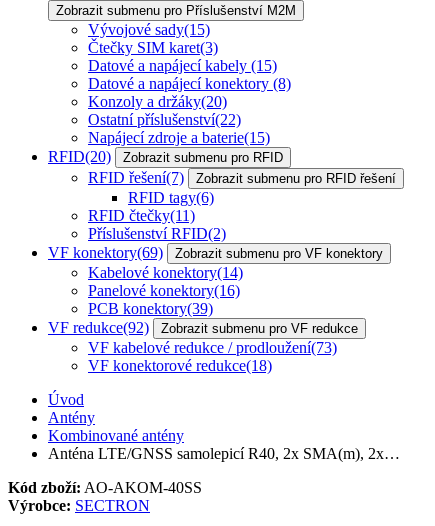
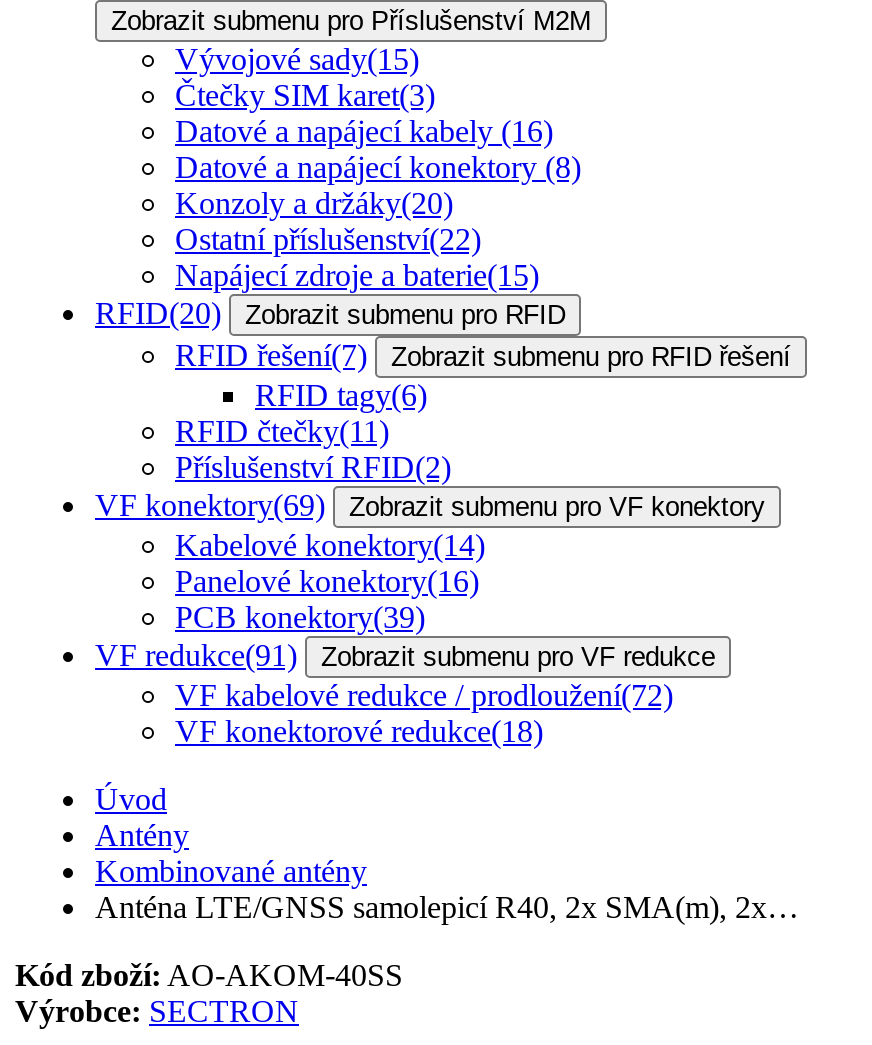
[88,57,277,74] Datové a napájecí kabely (15) -> [175,114,553,148] Datové a napájecí kabely (16)
[48,319,358,336] VF redukce(92) Zobrazit submenu pro VF redukce -> [95,638,715,672] VF redukce(91) Zobrazit submenu pro VF redukce
[88,339,337,356] VF kabelové redukce / prodloužení(73) -> [175,678,673,712] VF kabelové redukce / prodloužení(72)

